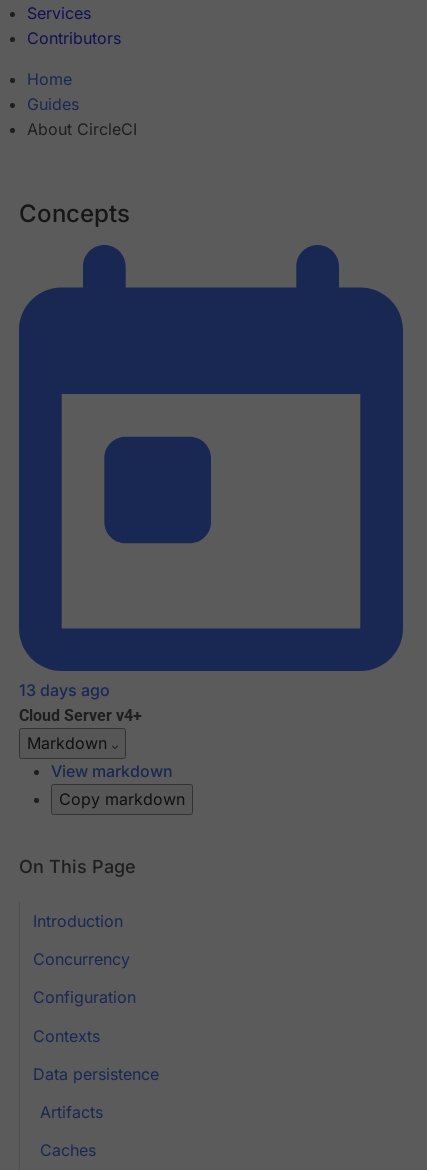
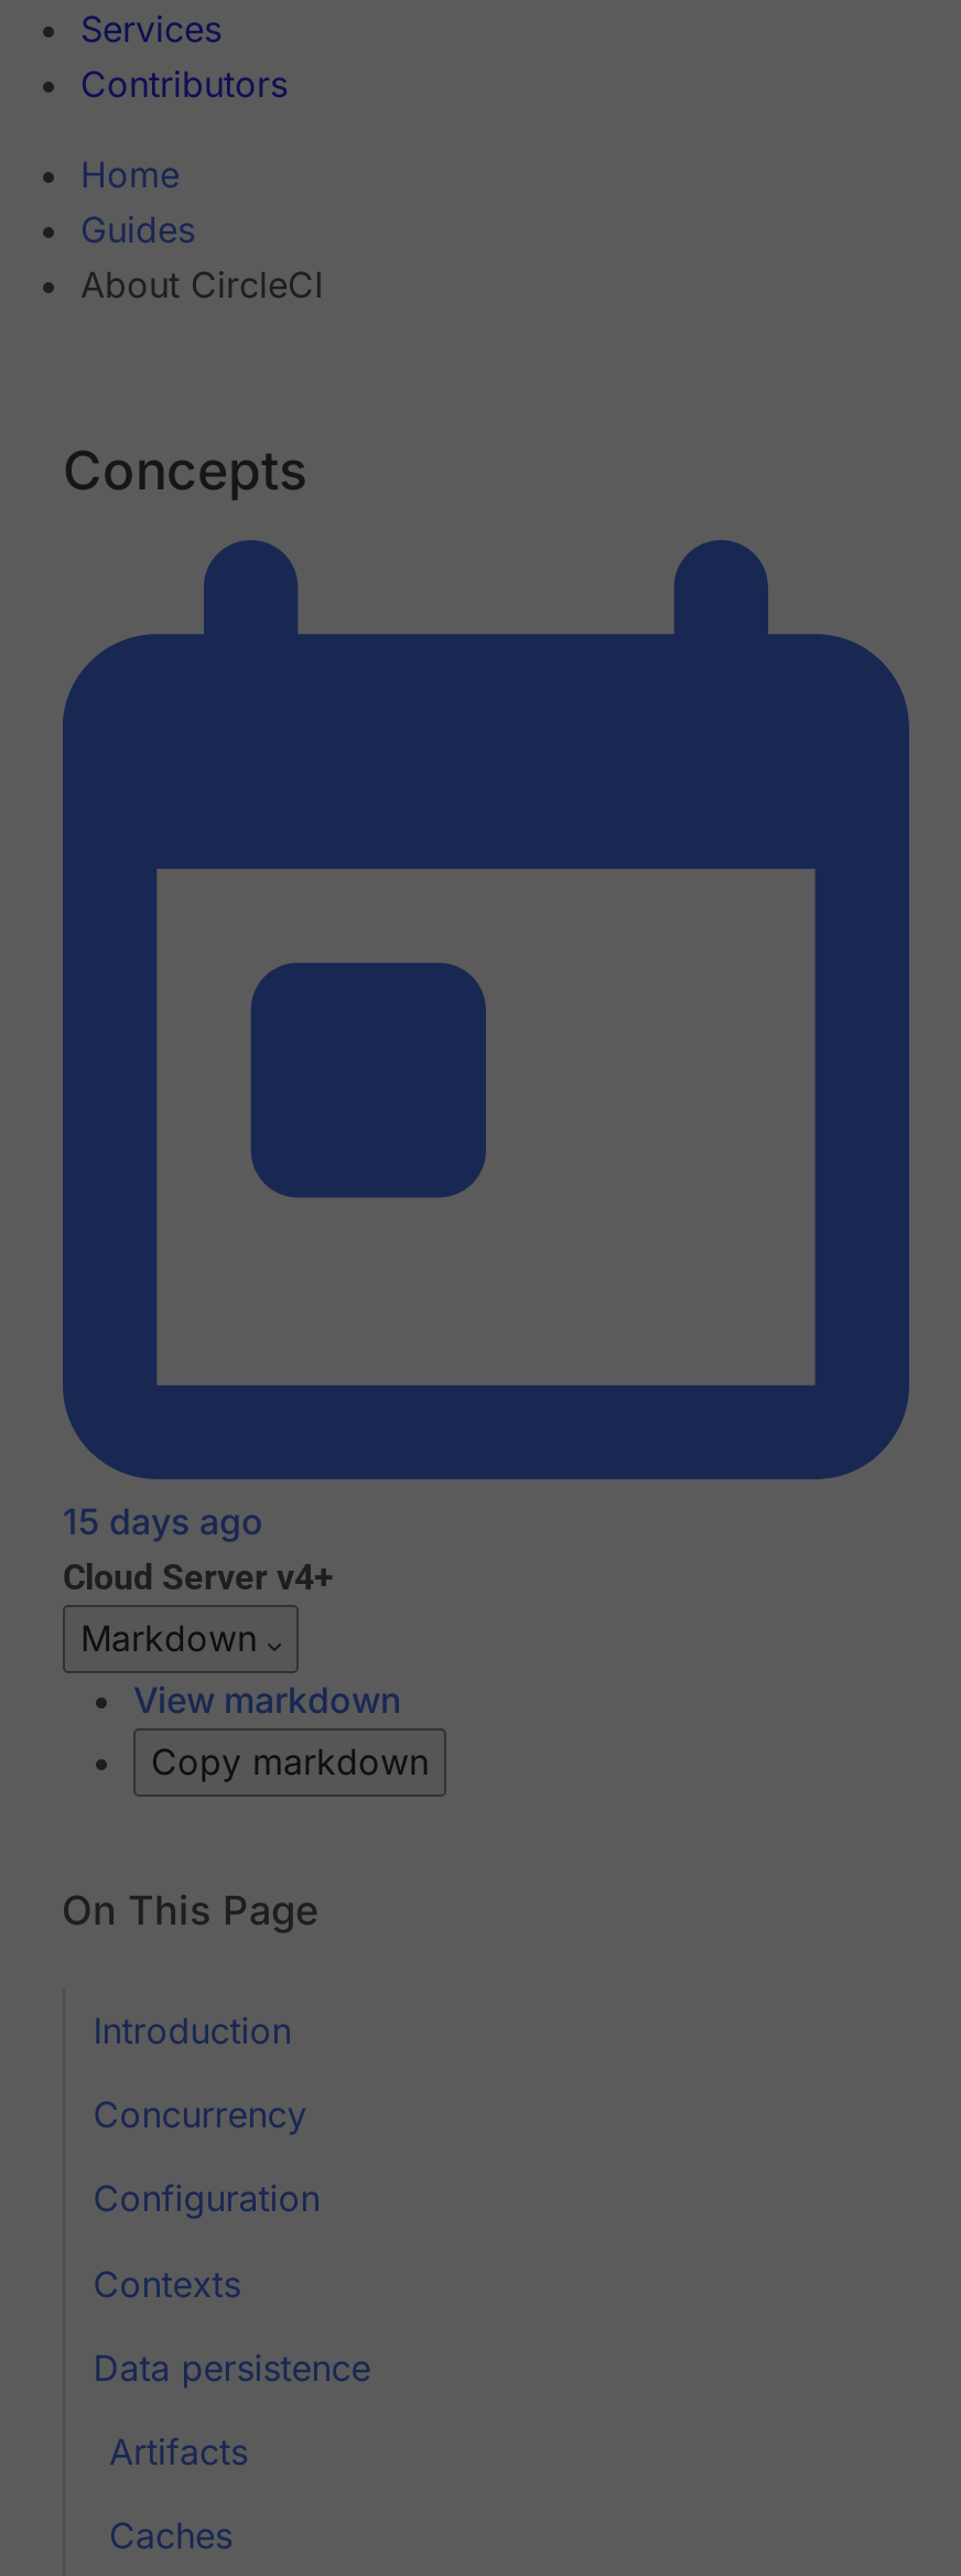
[19,680,110,700] 13 days ago -> [63,1500,263,1544] 15 days ago

